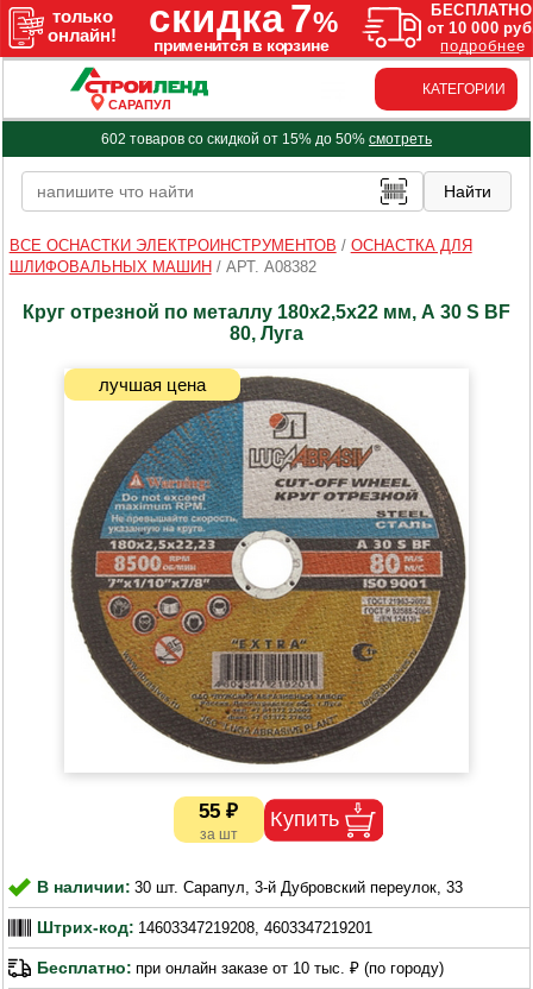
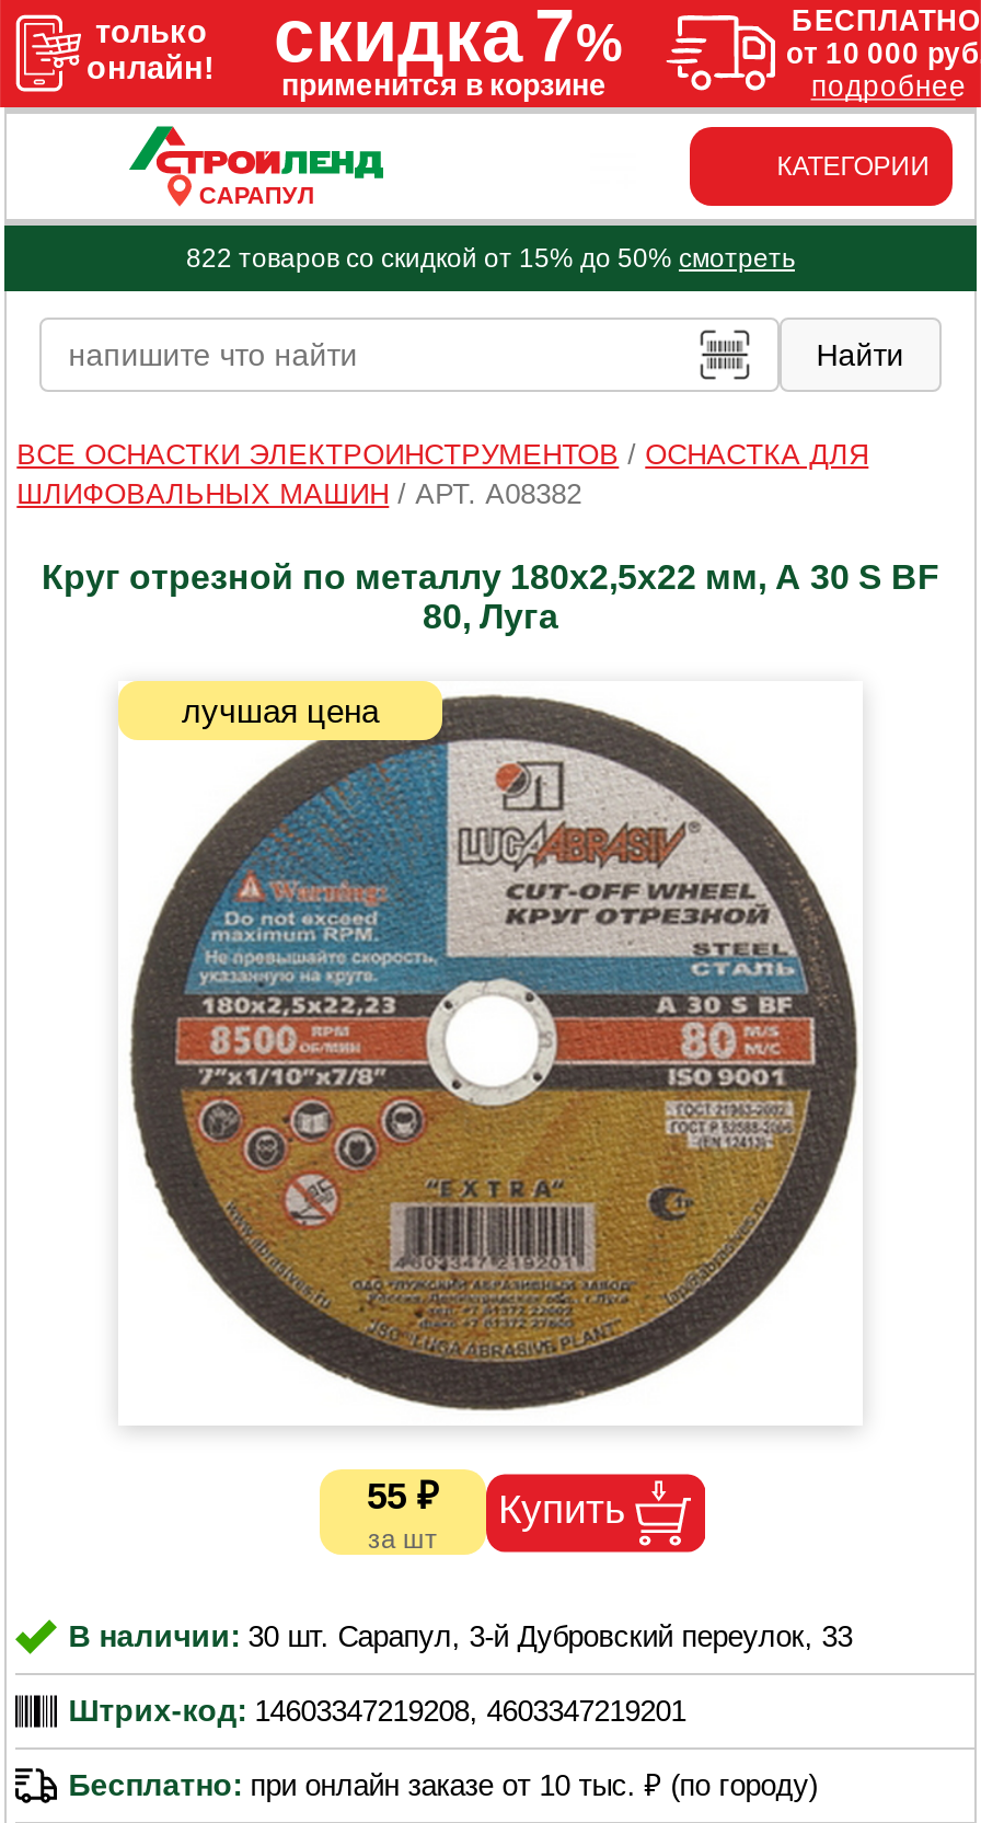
[101,131,432,147] 602 товаров со скидкой от 15% до 50% смотреть -> [186,243,795,273] 822 товаров со скидкой от 15% до 50% смотреть

